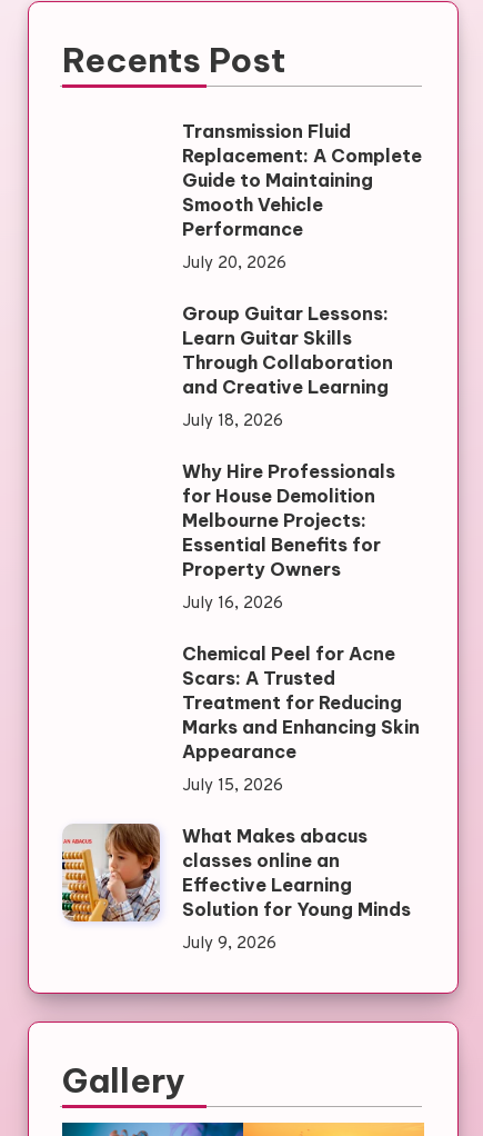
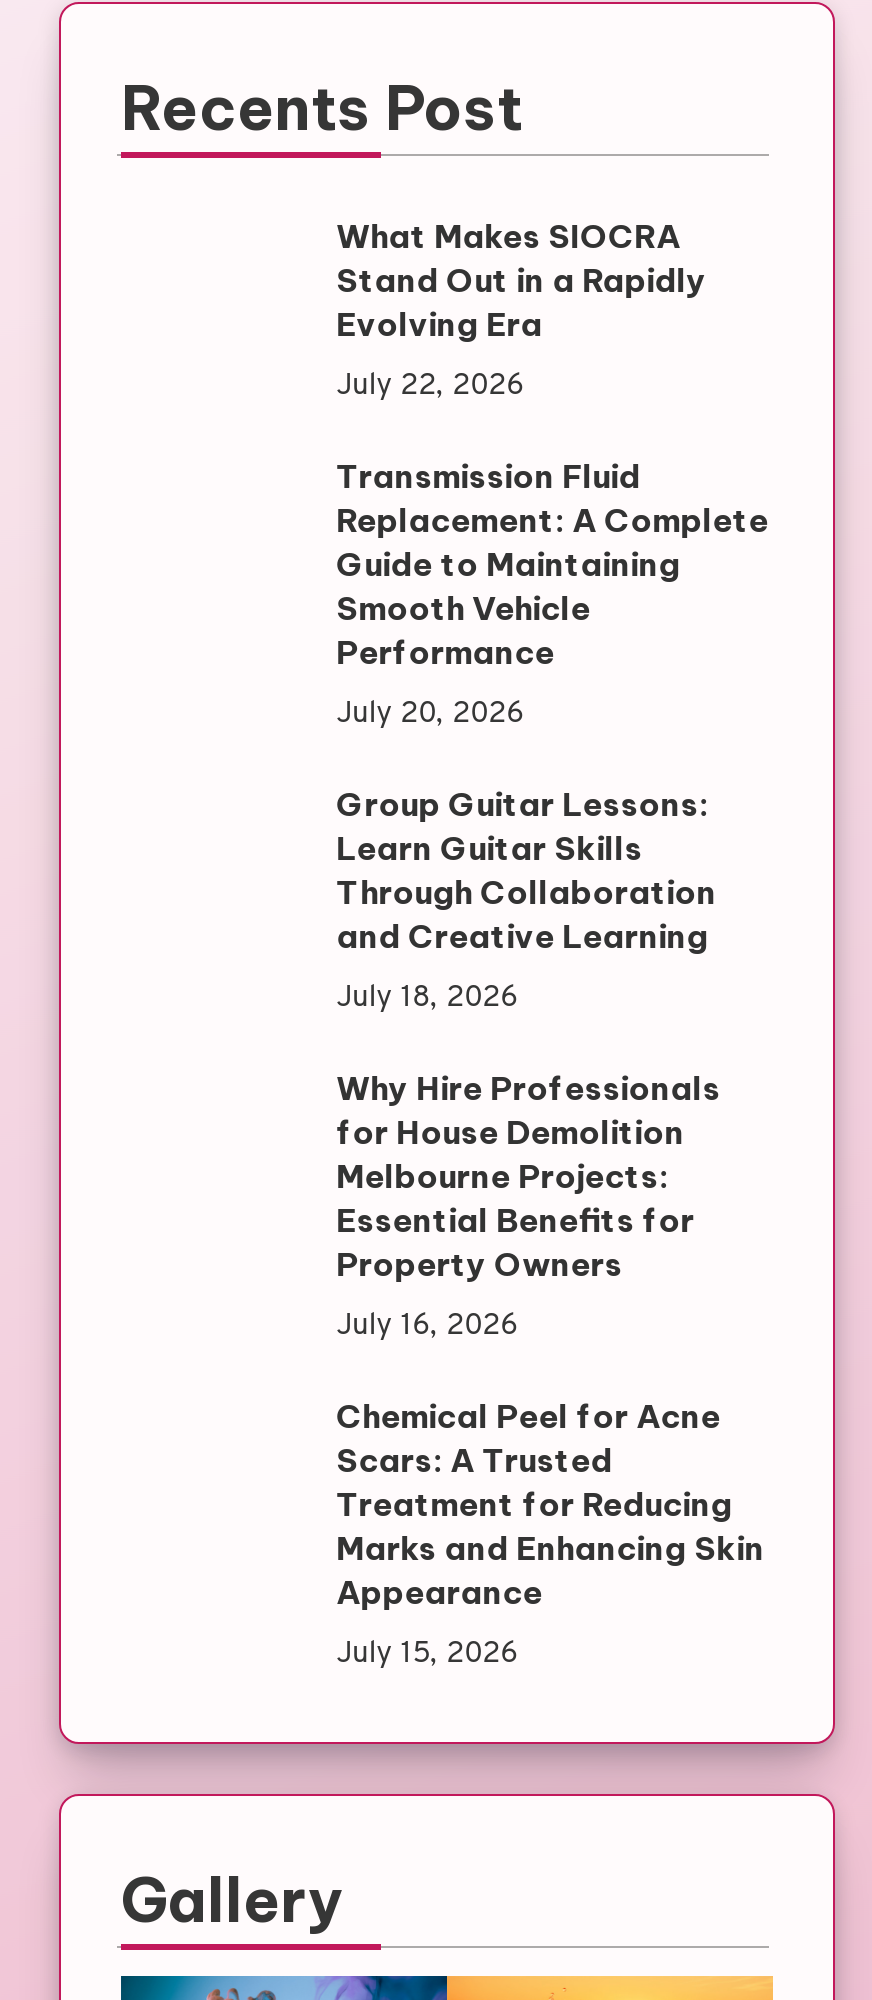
none -> [336,216,706,406] What Makes SIOCRA | Stand Out in a Rapidly | Evolving Era | July 22, 2026
moved [182,120,421,797] -> [336,456,768,1674]: Transmission Fluid | Replacement: A Complete | Guide to Maintaining | ... | Appearance | July 15, 2026
[61,823,410,955] [image] | What Makes abacus | classes online an | Effective Learning | Solution for Young Minds | July 9, 2026 -> none

